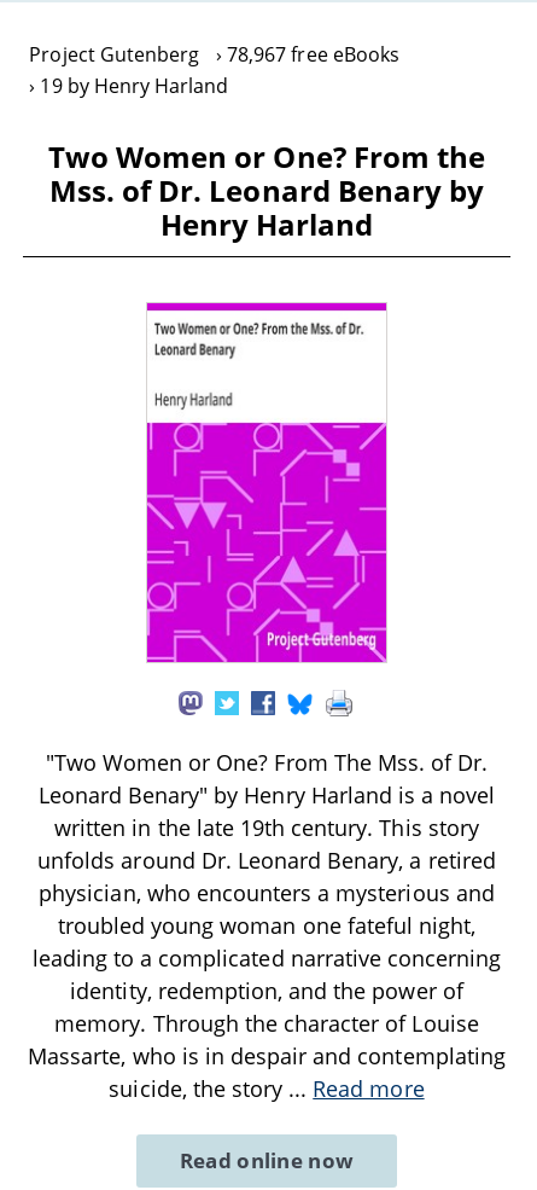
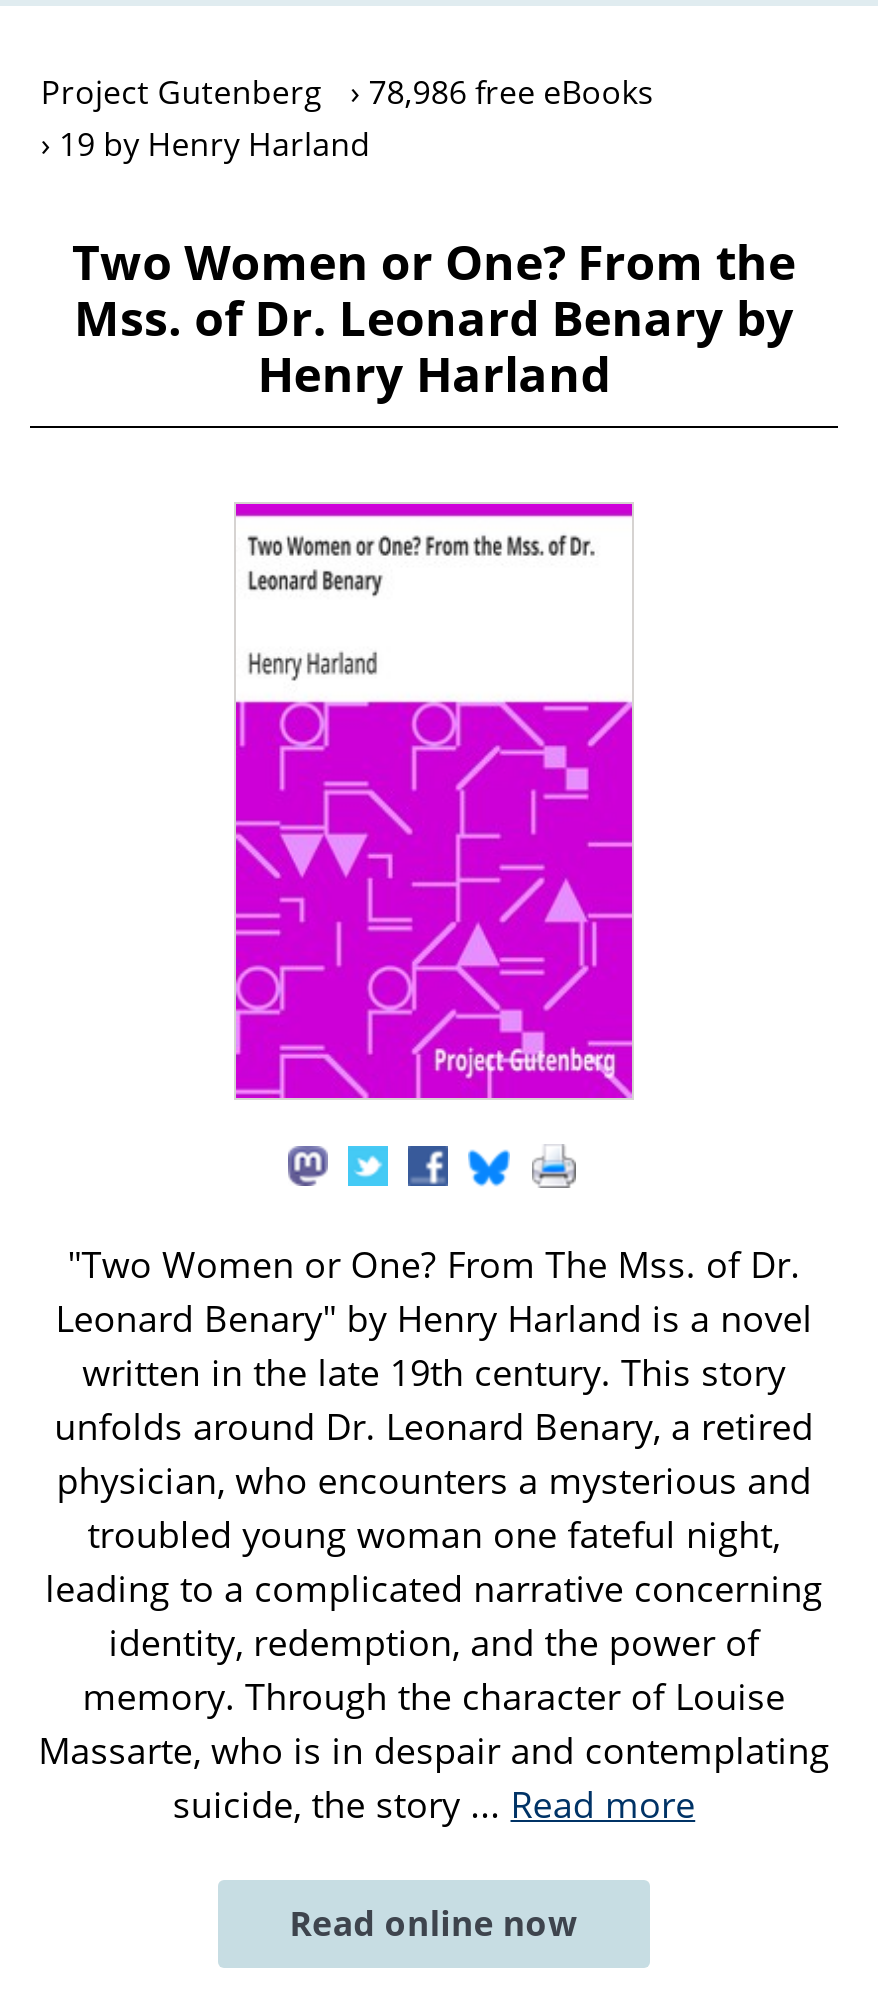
[29,41,399,68] Project Gutenberg 78,967 free eBooks -> [41,70,654,114] Project Gutenberg 78,986 free eBooks

